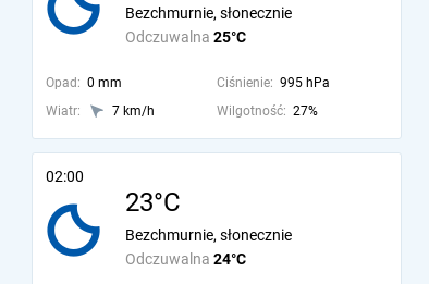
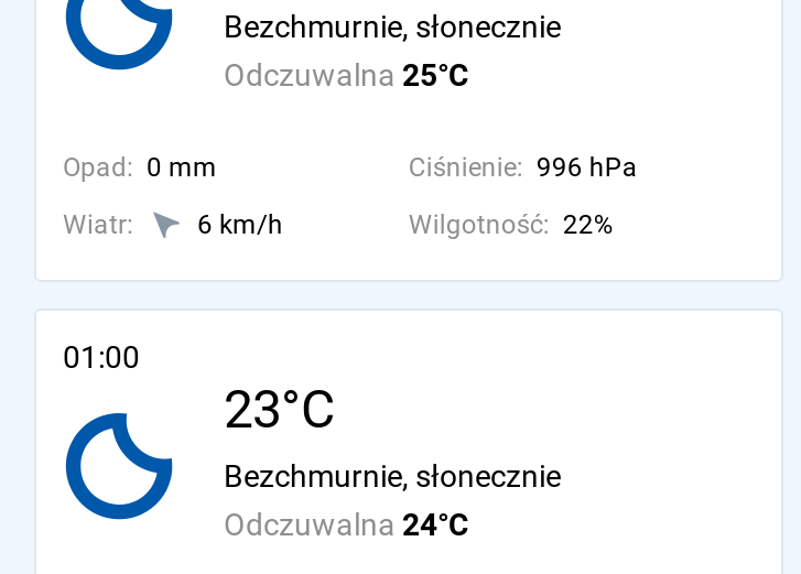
[217,75,330,90] Ciśnienie: 995 hPa -> [409,152,638,183] Ciśnienie: 996 hPa
[112,103,155,119] 7 km/h -> [197,209,283,240] 6 km/h
[217,103,318,119] Wilgotność: 27% -> [409,209,613,240] Wilgotność: 22%
[46,168,84,185] 02:00 -> [63,339,140,375] 01:00

